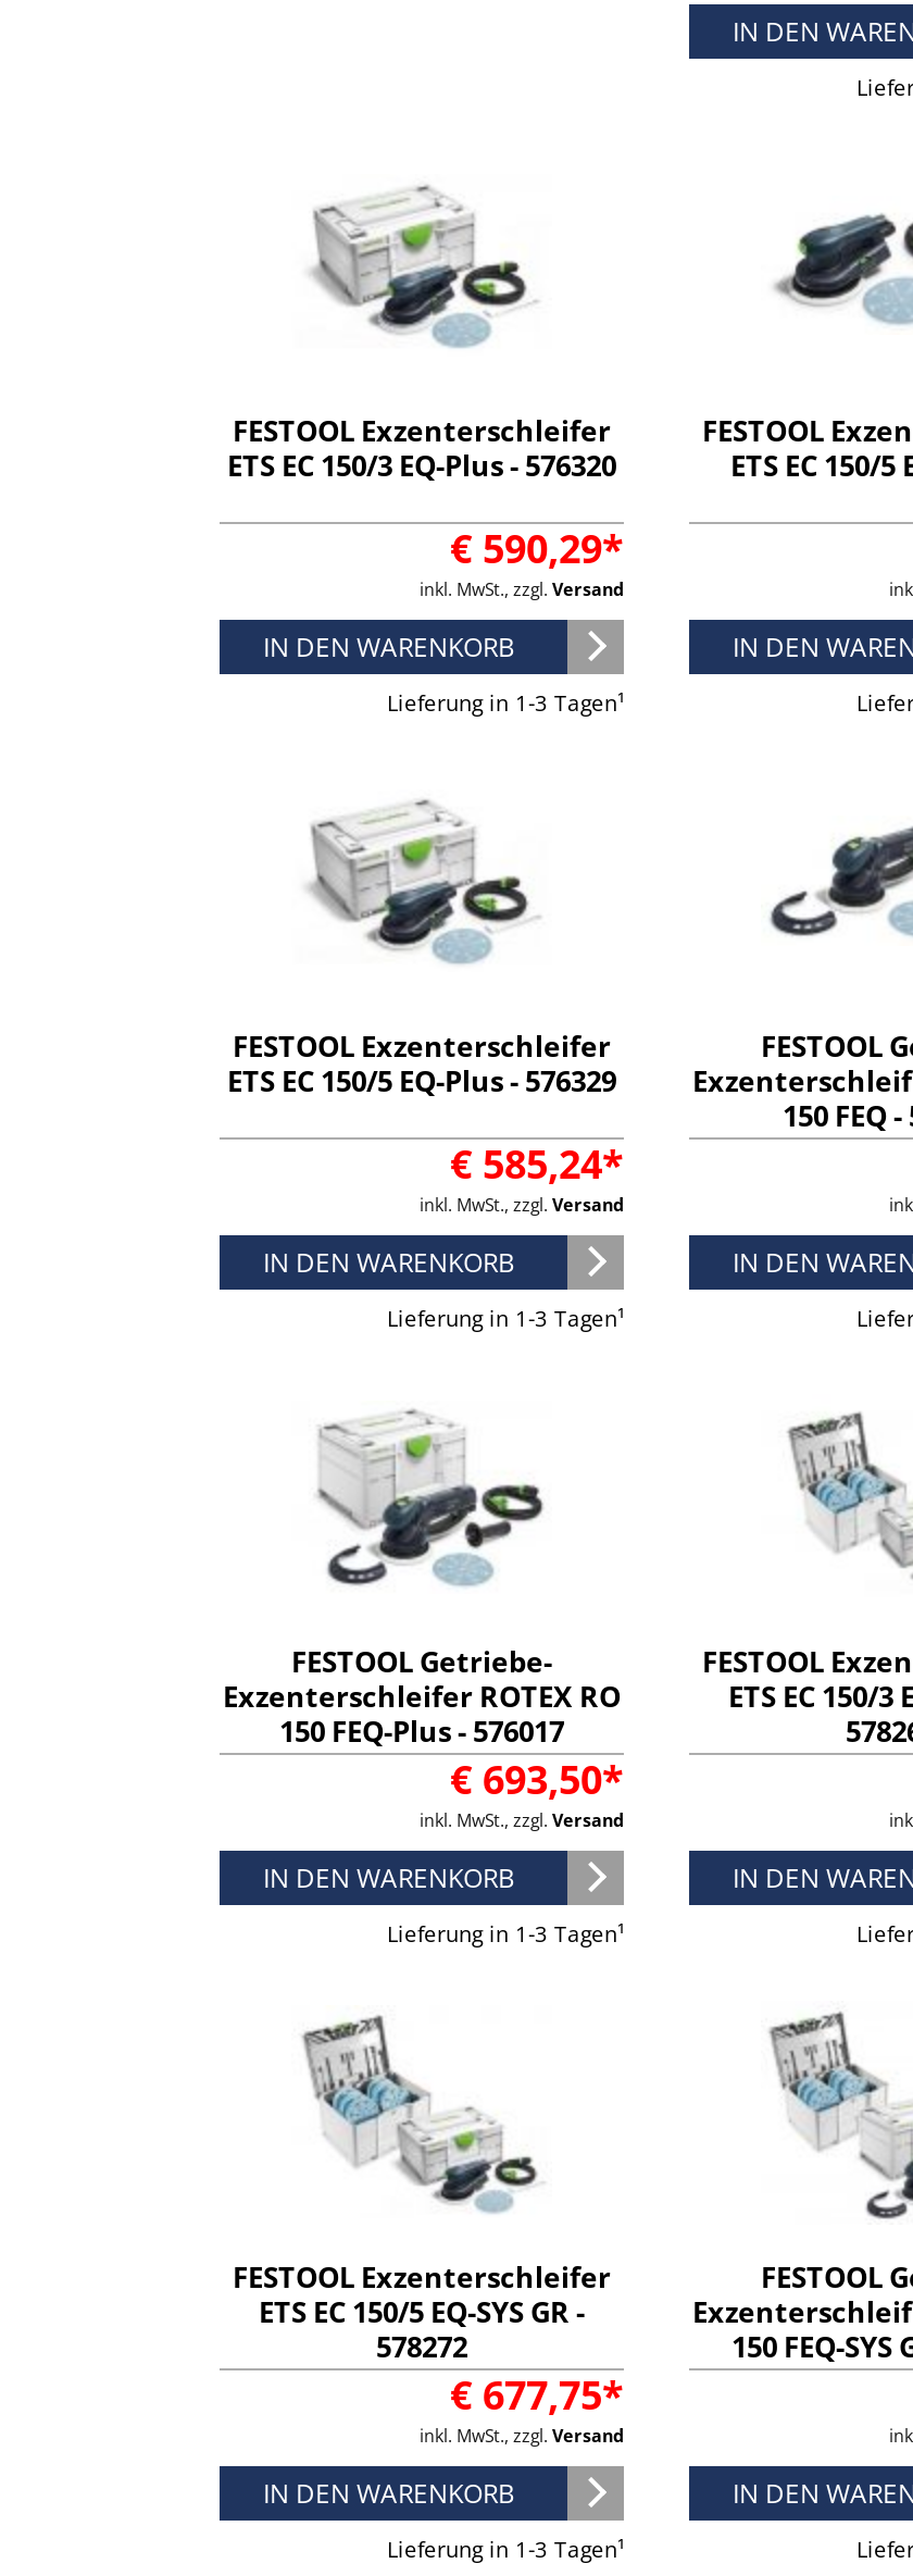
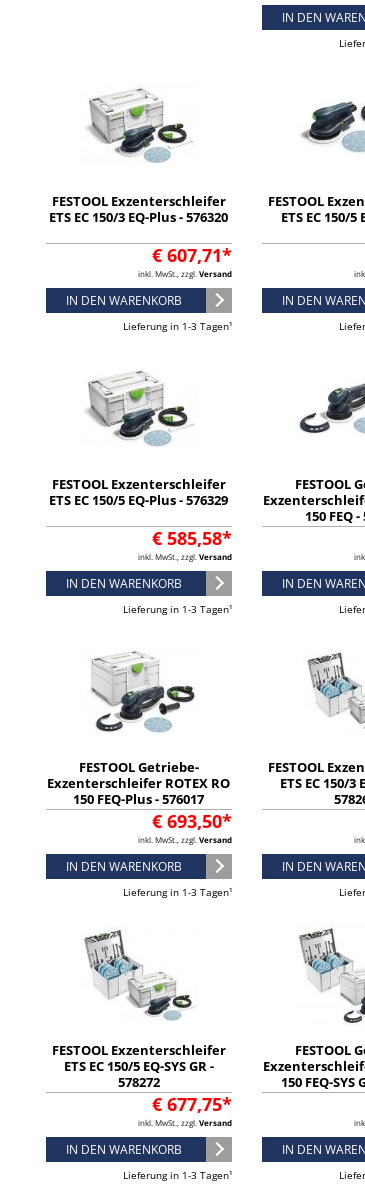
[450,522,624,574] € 590,29* -> [152,243,232,267] € 607,71*
[450,1137,624,1190] € 585,24* -> [152,526,232,550] € 585,58*

